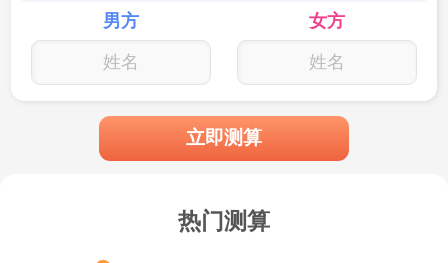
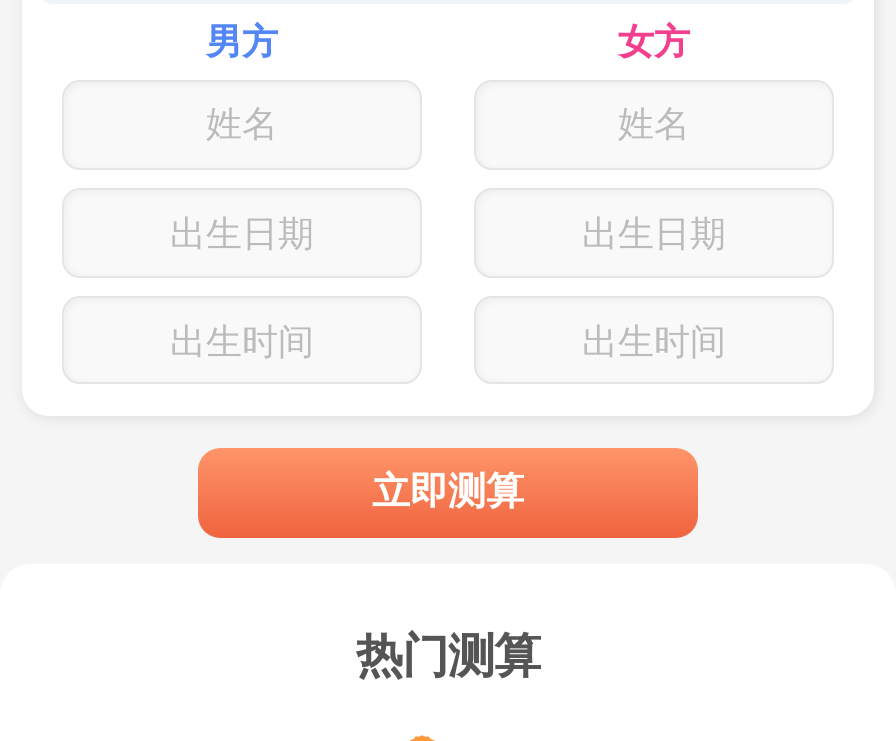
none -> [170,214,314,361] 出生日期 | 出生时间
none -> [582,214,726,361] 出生日期 | 出生时间

